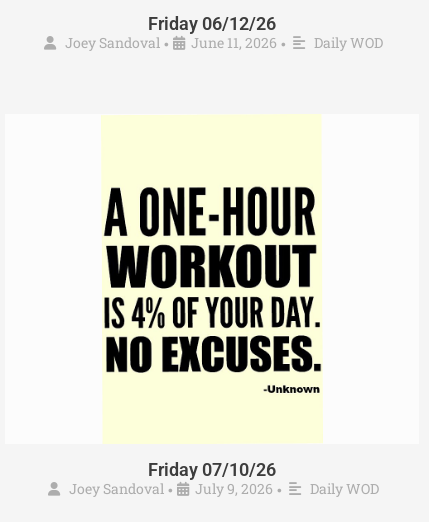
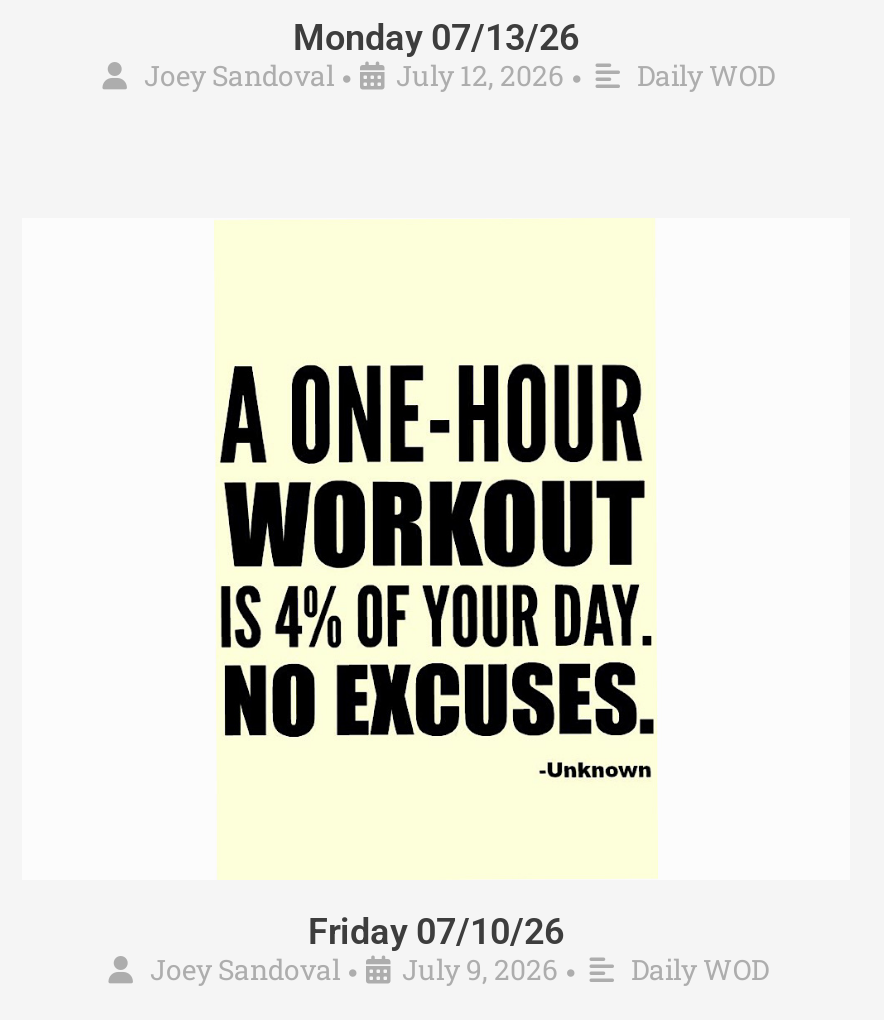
[148,13,276,34] Friday 06/12/26 -> [293,16,579,58] Monday 07/13/26
[65,33,382,52] Joey Sandoval • June 11, 2026 • Daily WOD -> [144,56,775,94] Joey Sandoval • July 12, 2026 • Daily WOD

